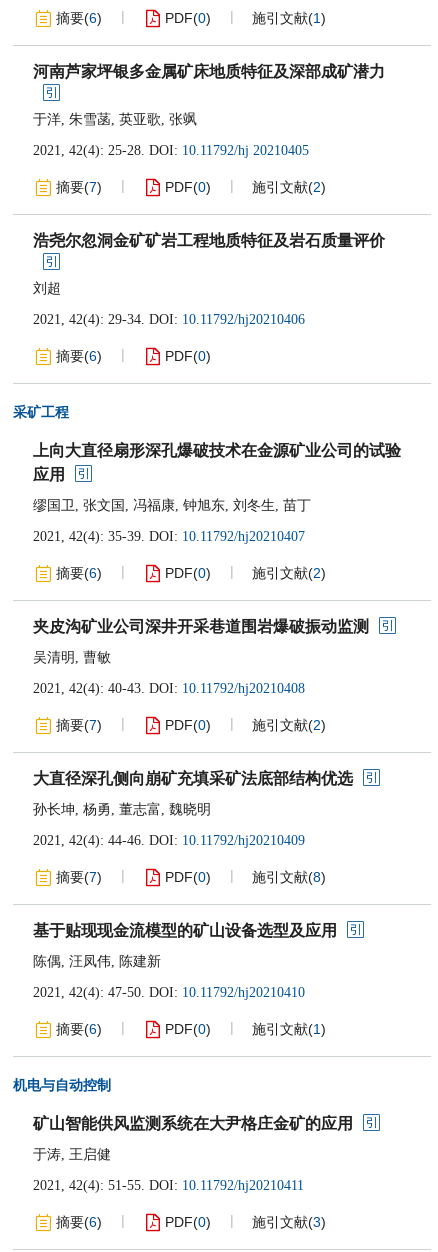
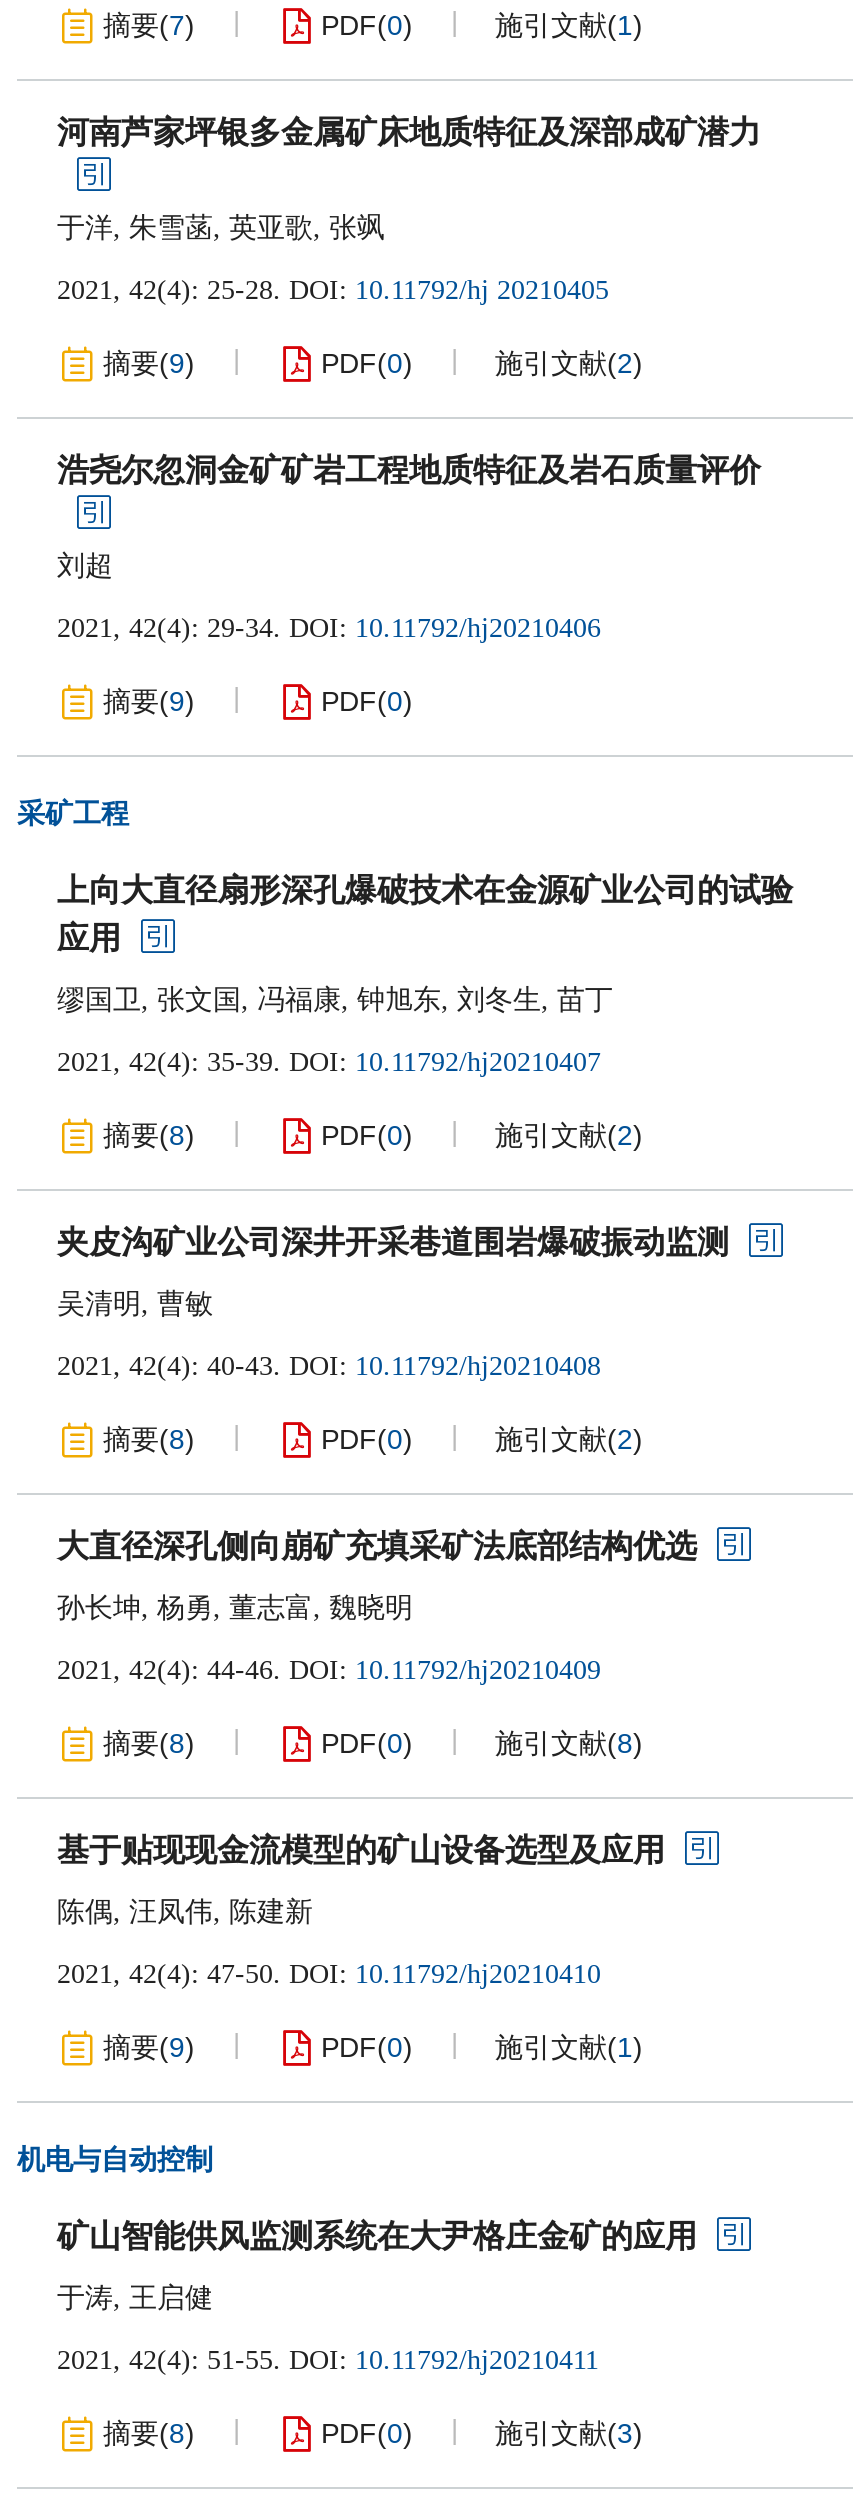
[56,10,102,26] 摘要(6) -> [103,9,195,41] 摘要(7)
[56,179,102,195] 摘要(7) -> [103,347,195,379] 摘要(9)
[56,348,102,364] 摘要(6) -> [103,685,195,717] 摘要(9)
[56,565,102,581] 摘要(6) -> [103,1119,195,1151] 摘要(8)
[56,717,102,733] 摘要(7) -> [103,1423,195,1455] 摘要(8)
[56,869,102,885] 摘要(7) -> [103,1727,195,1759] 摘要(8)
[56,1021,102,1037] 摘要(6) -> [103,2031,195,2063] 摘要(9)
[56,1214,102,1230] 摘要(6) -> [103,2417,195,2449] 摘要(8)

